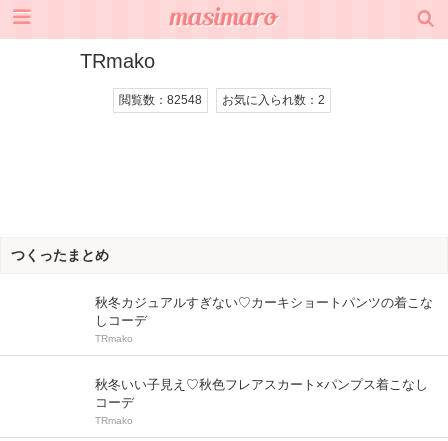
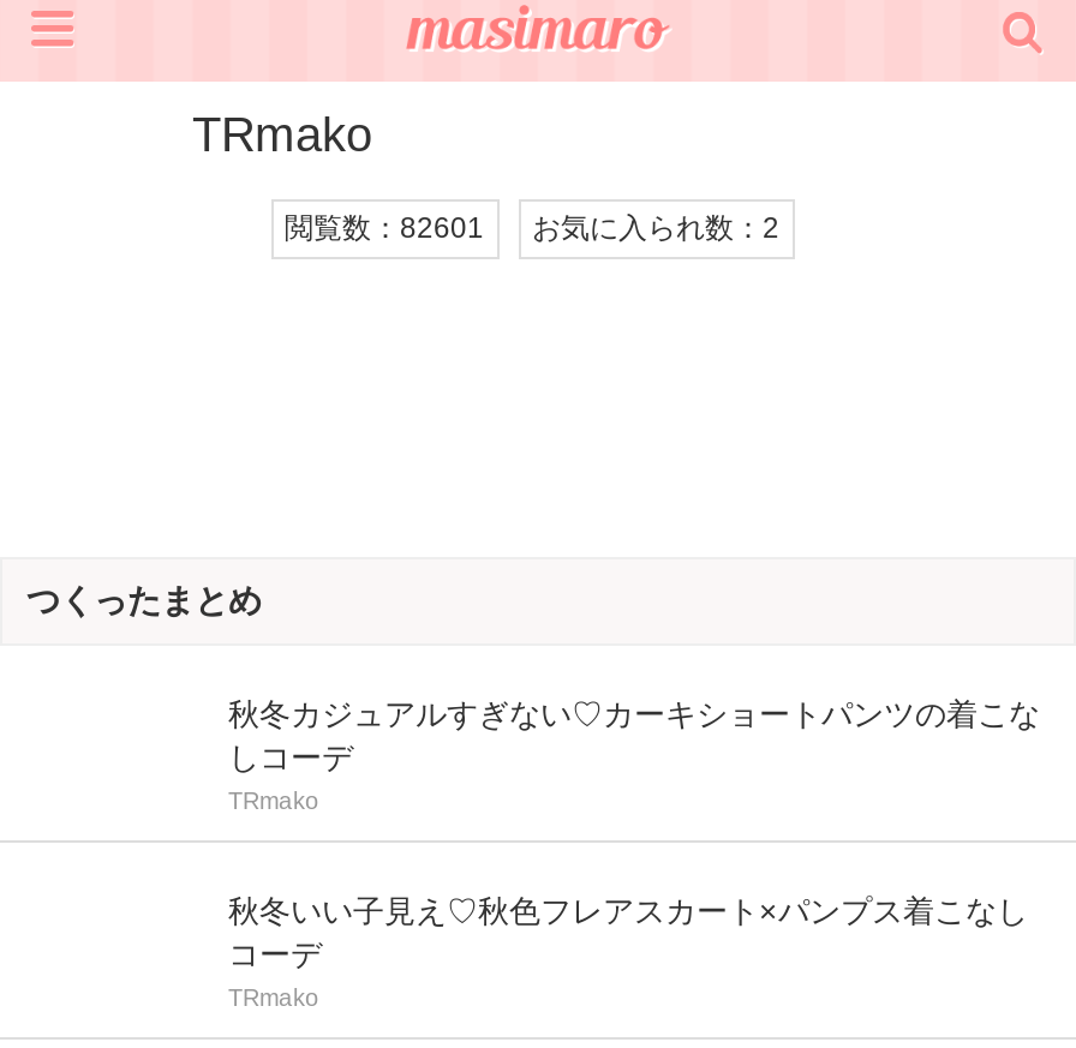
[118,93,324,107] 閲覧数：82548 お気に入られ数：2 -> [285,211,779,245] 閲覧数：82601 お気に入られ数：2

